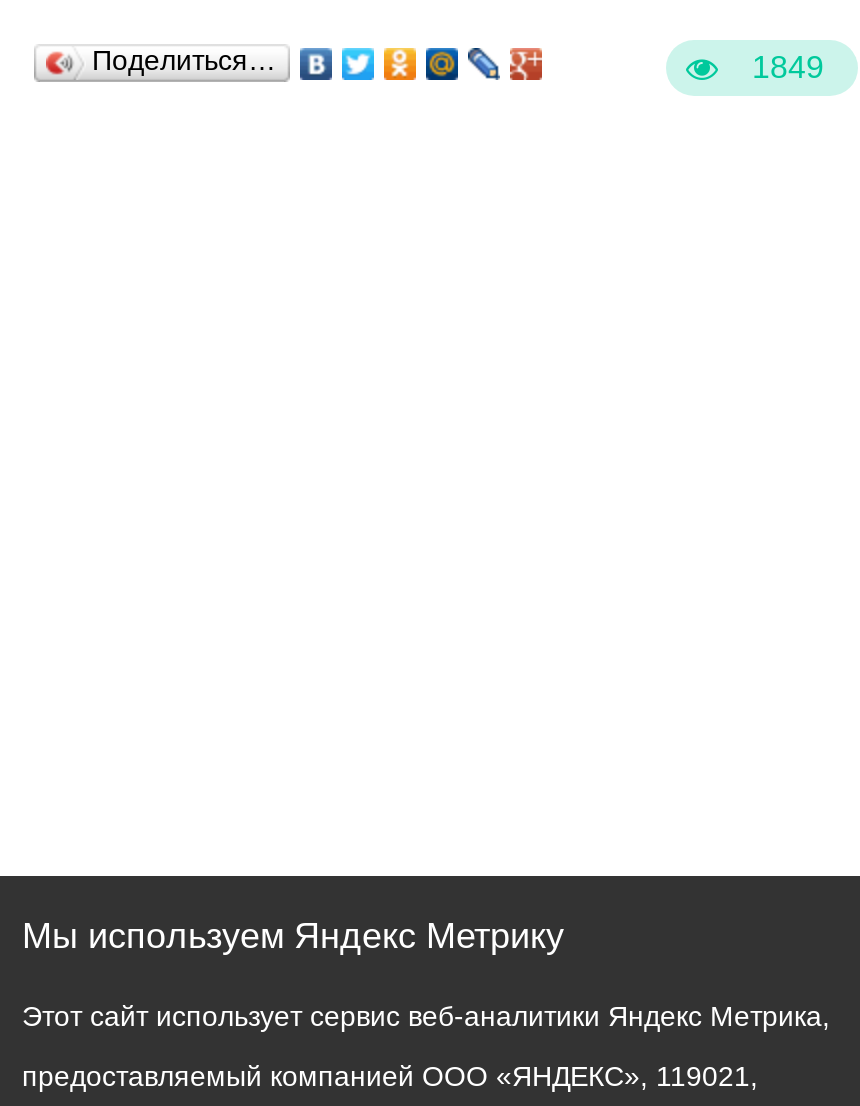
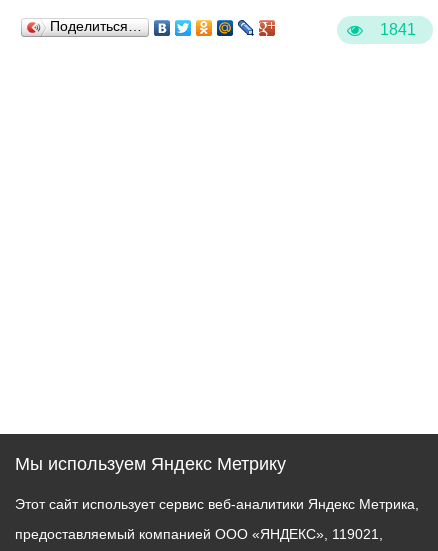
[752,50,824,84] 1849 -> [380,21,416,38] 1841

